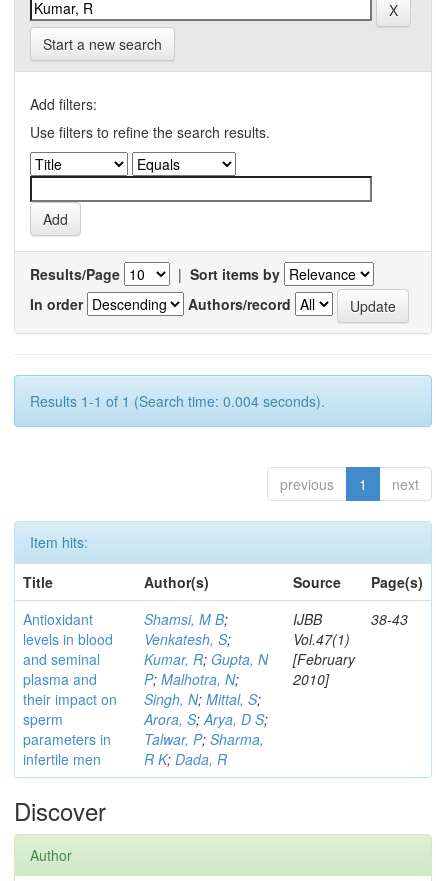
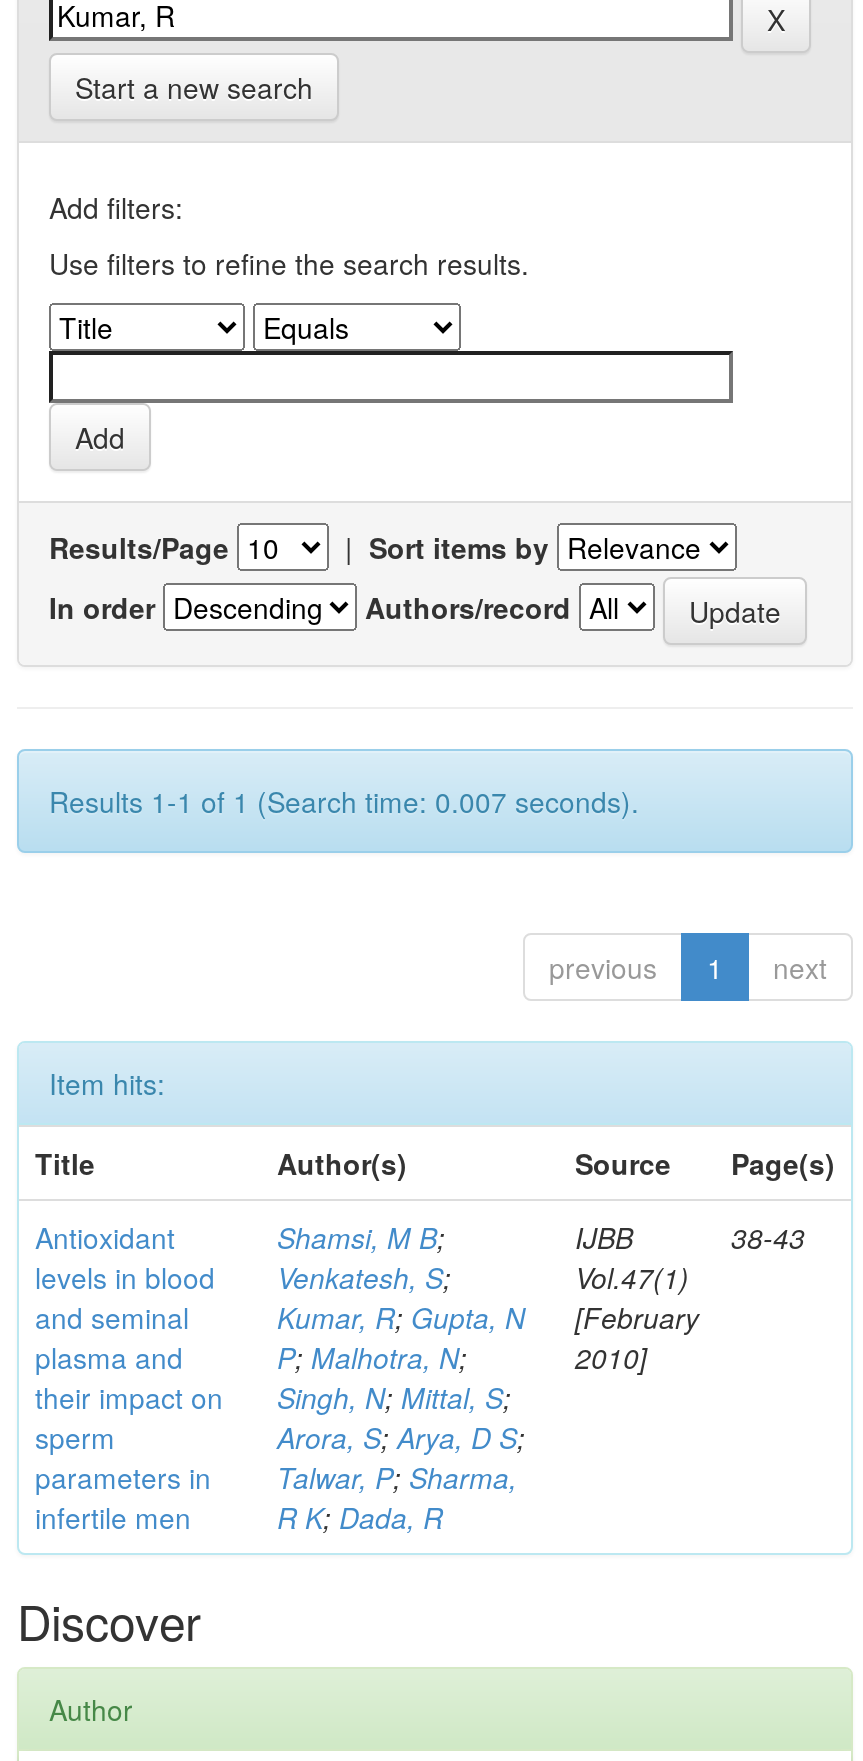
[30,391,325,411] Results 1-1 of 1 (Search time: 0.004 seconds). -> [49,781,639,821] Results 1-1 of 1 (Search time: 0.007 seconds).

